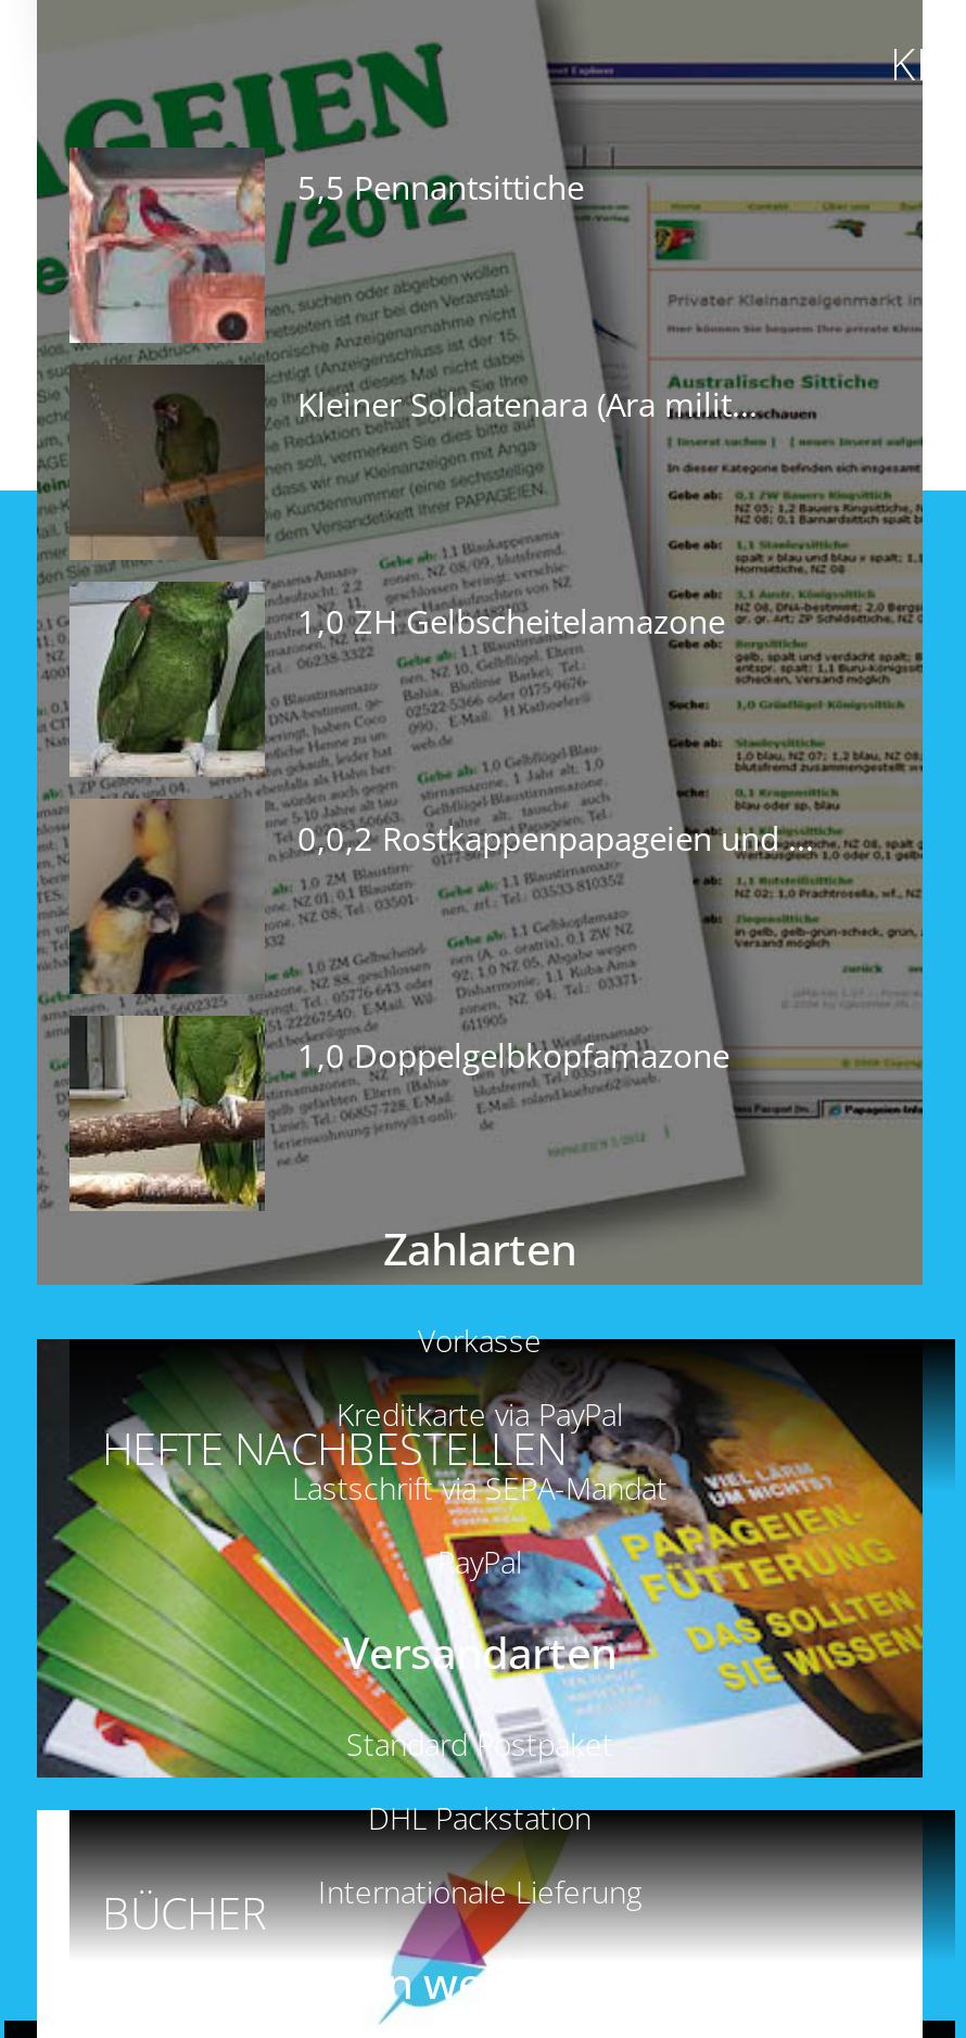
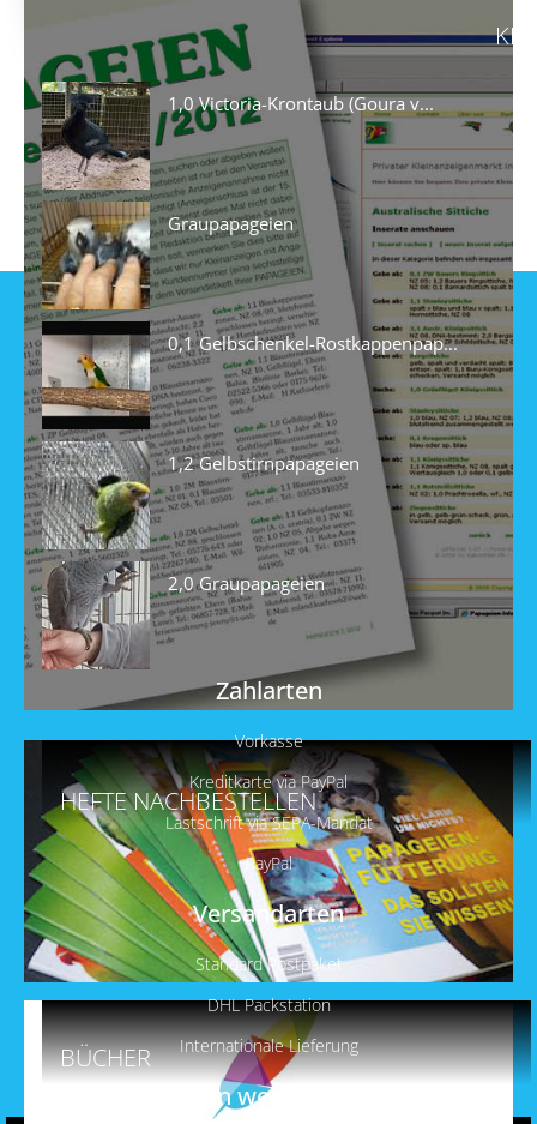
[67,148,584,343] [image] | 5,5 Pennantsittiche -> [41,80,434,190] [image] | 1,0 Victoria-Krontaub (Goura v...
[69,365,758,560] [image] | Kleiner Soldatenara (Ara milit... -> [42,200,294,311] [image] | Graupapageien
[67,579,725,779] [image] | 1,0 ZH Gelbscheitelamazone -> [41,320,458,431] [image] | 0,1 Gelbschenkel-Rostkappenpap...
[67,799,814,996] [image] | 0,0,2 Rostkappenpapageien und ... -> [42,441,360,549] [image] | 1,2 Gelbstirnpapageien
[67,1014,729,1211] [image] | 1,0 Doppelgelbkopfamazone -> [42,561,325,669] [image] | 2,0 Graupapageien

